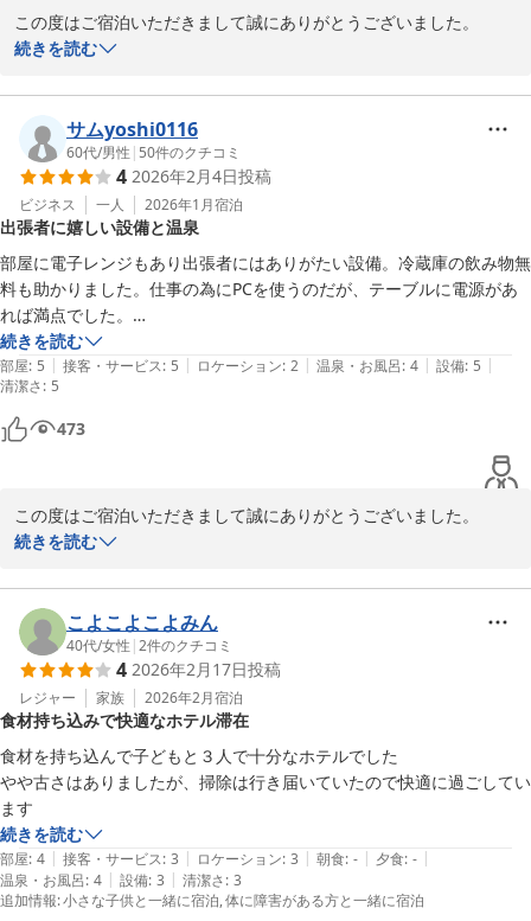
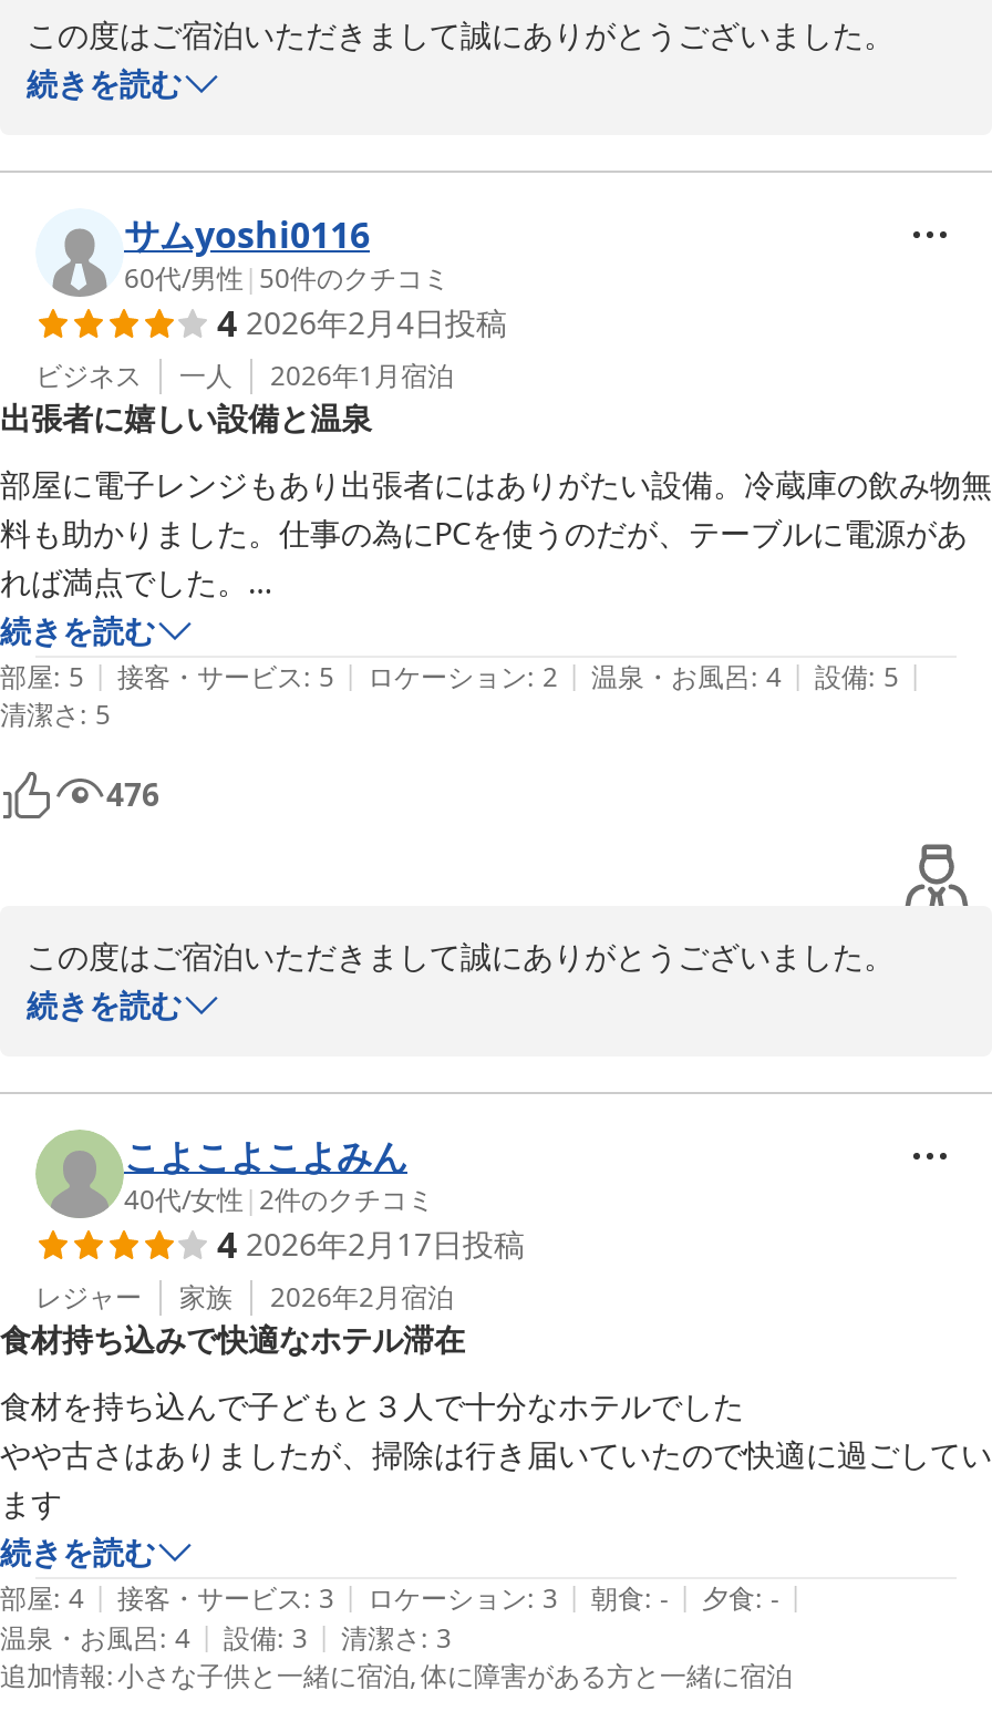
[57,417,85,440] 473 -> [106,773,159,815] 476

